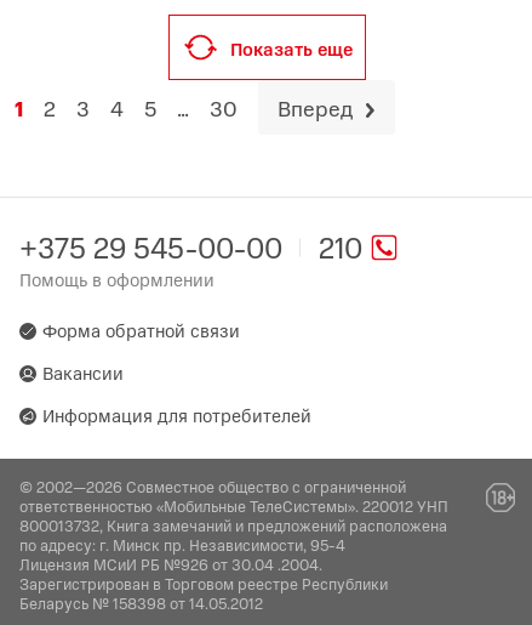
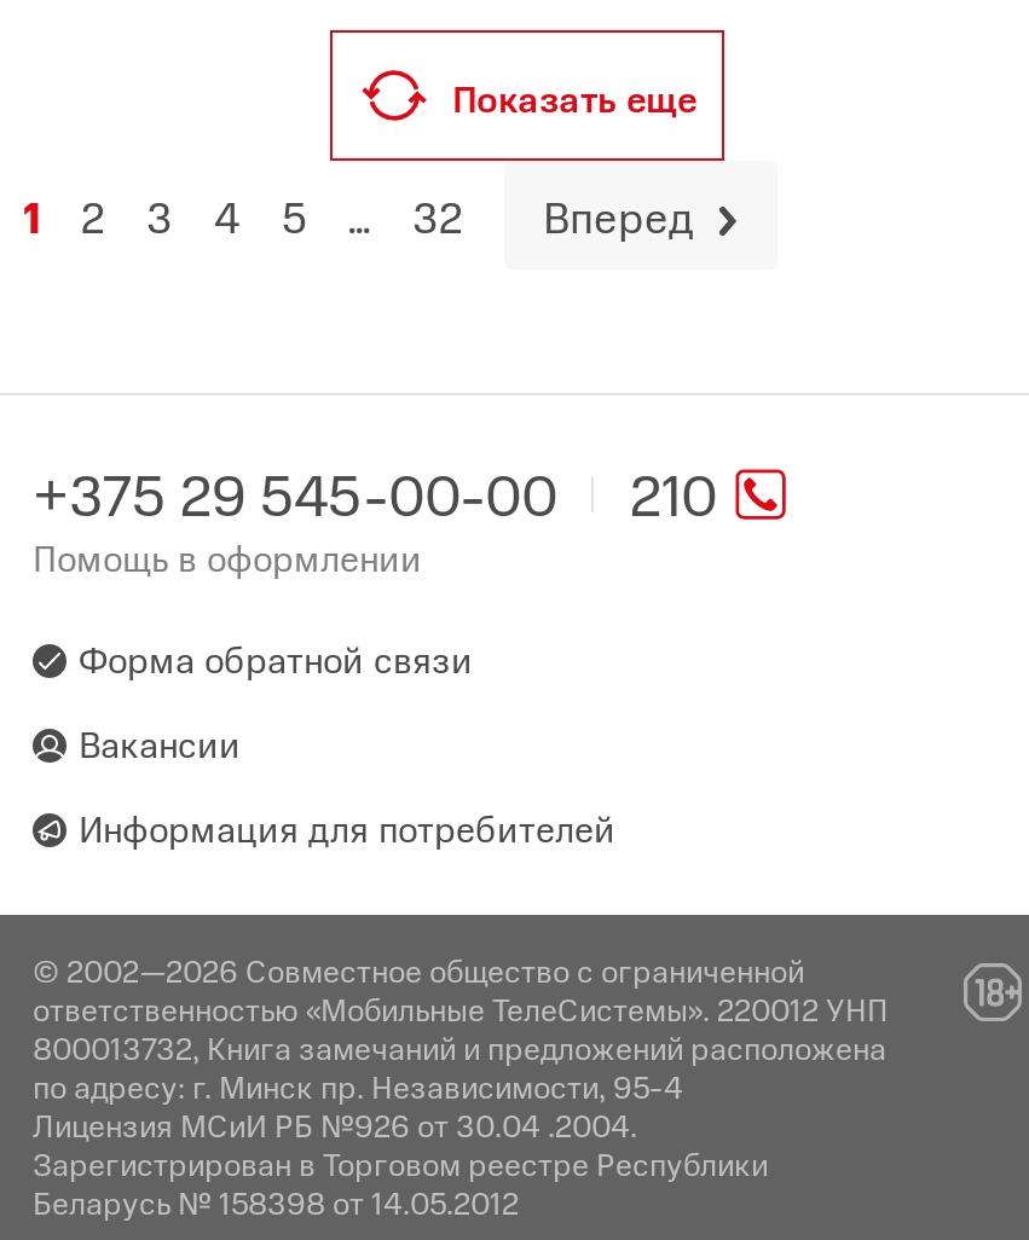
[210,92,238,123] 30 -> [412,185,463,245] 32

